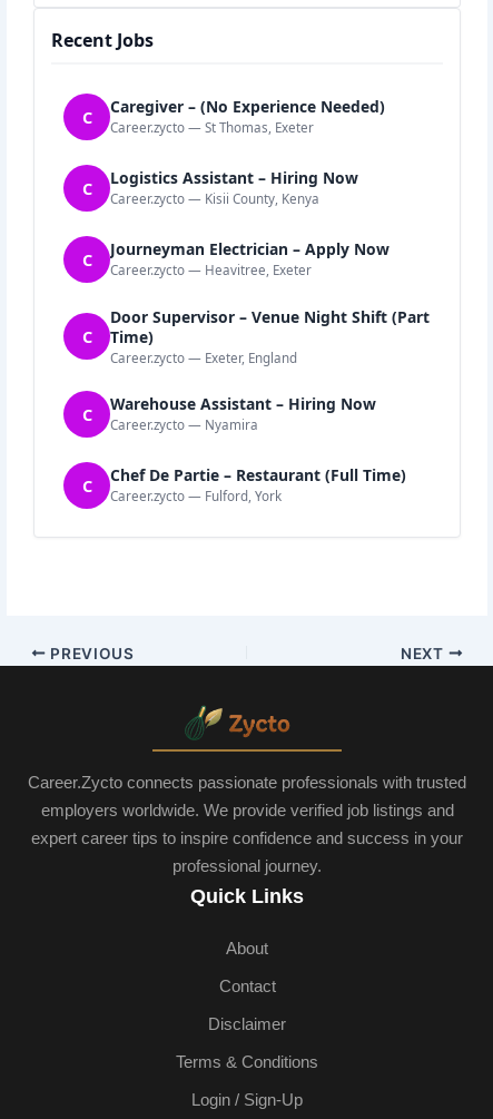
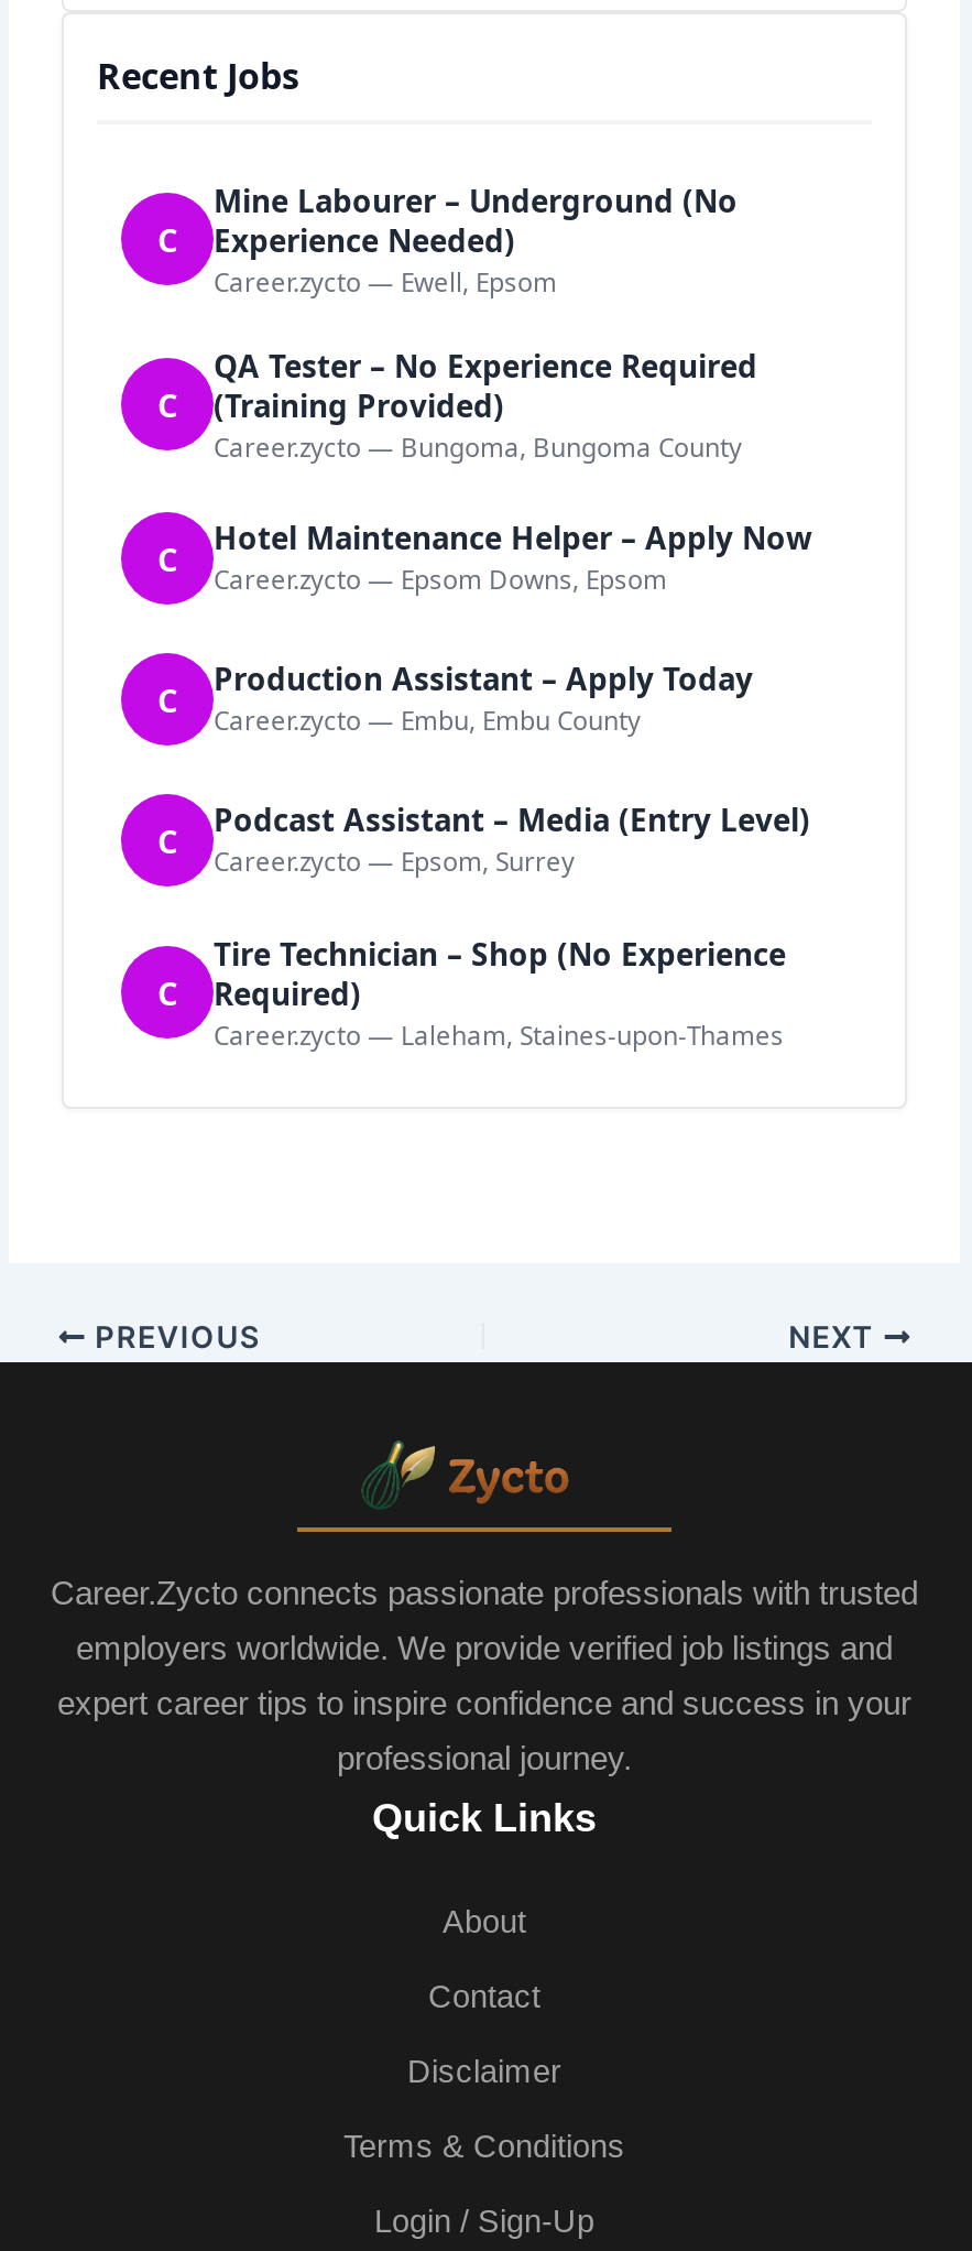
[110,96,385,136] Caregiver – (No Experience Needed) | Career.zycto — St Thomas, Exeter -> [214,179,738,298] Mine Labourer – Underground (No | Experience Needed) | Career.zycto — Ewell, Epsom
[110,167,358,207] Logistics Assistant – Hiring Now | Career.zycto — Kisii County, Kenya -> [214,344,757,463] QA Tester – No Experience Required | (Training Provided) | Career.zycto — Bungoma, Bungoma County
[110,239,390,279] Journeyman Electrician – Apply Now | Career.zycto — Heavitree, Exeter -> [214,517,812,596] Hotel Maintenance Helper – Apply Now | Career.zycto — Epsom Downs, Epsom
[110,306,430,366] Door Supervisor – Venue Night Shift (Part | Time) | Career.zycto — Exeter, England -> [214,658,753,737] Production Assistant – Apply Today | Career.zycto — Embu, Embu County
[110,393,376,433] Warehouse Assistant – Hiring Now | Career.zycto — Nyamira -> [214,799,810,878] Podcast Assistant – Media (Entry Level) | Career.zycto — Epsom, Surrey
[110,465,406,505] Chef De Partie – Restaurant (Full Time) | Career.zycto — Fulford, York -> [214,932,786,1051] Tire Technician – Shop (No Experience | Required) | Career.zycto — Laleham, Staines-upon-Thames

